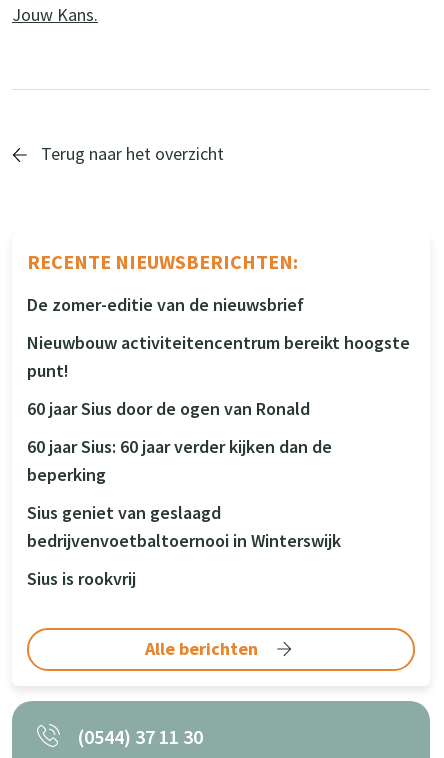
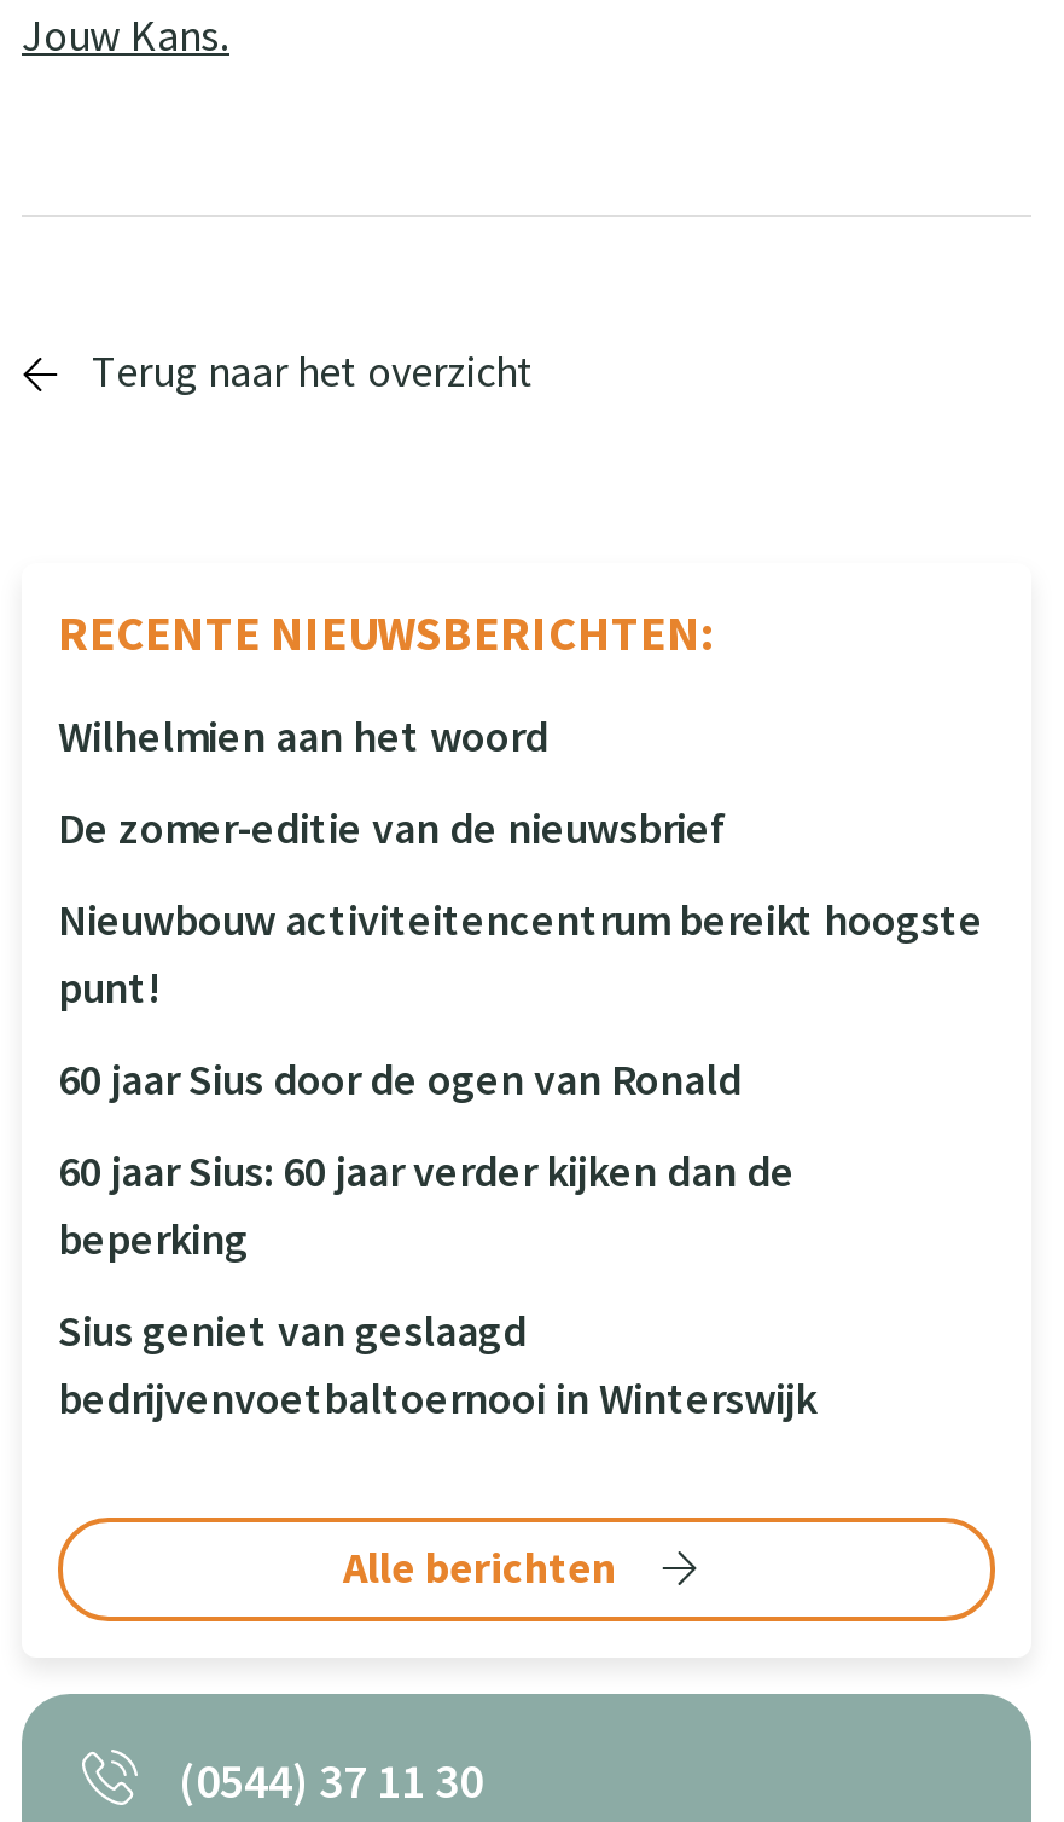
none -> [58,707,548,763] Wilhelmien aan het woord
moved [27,293,410,552] -> [58,799,983,1425]: De zomer-editie van de nieuwsbrief | Nieuwbouw activiteitencentrum bereikt hoogste | punt! | 60 jaar Sius door de ogen van Ronald | 60 jaar Sius: 60 jaar verder kijken dan de | beperking | Sius geniet van geslaagd | bedrijvenvoetbaltoernooi in Winterswijk
[27,567,136,590] Sius is rookvrij -> none

